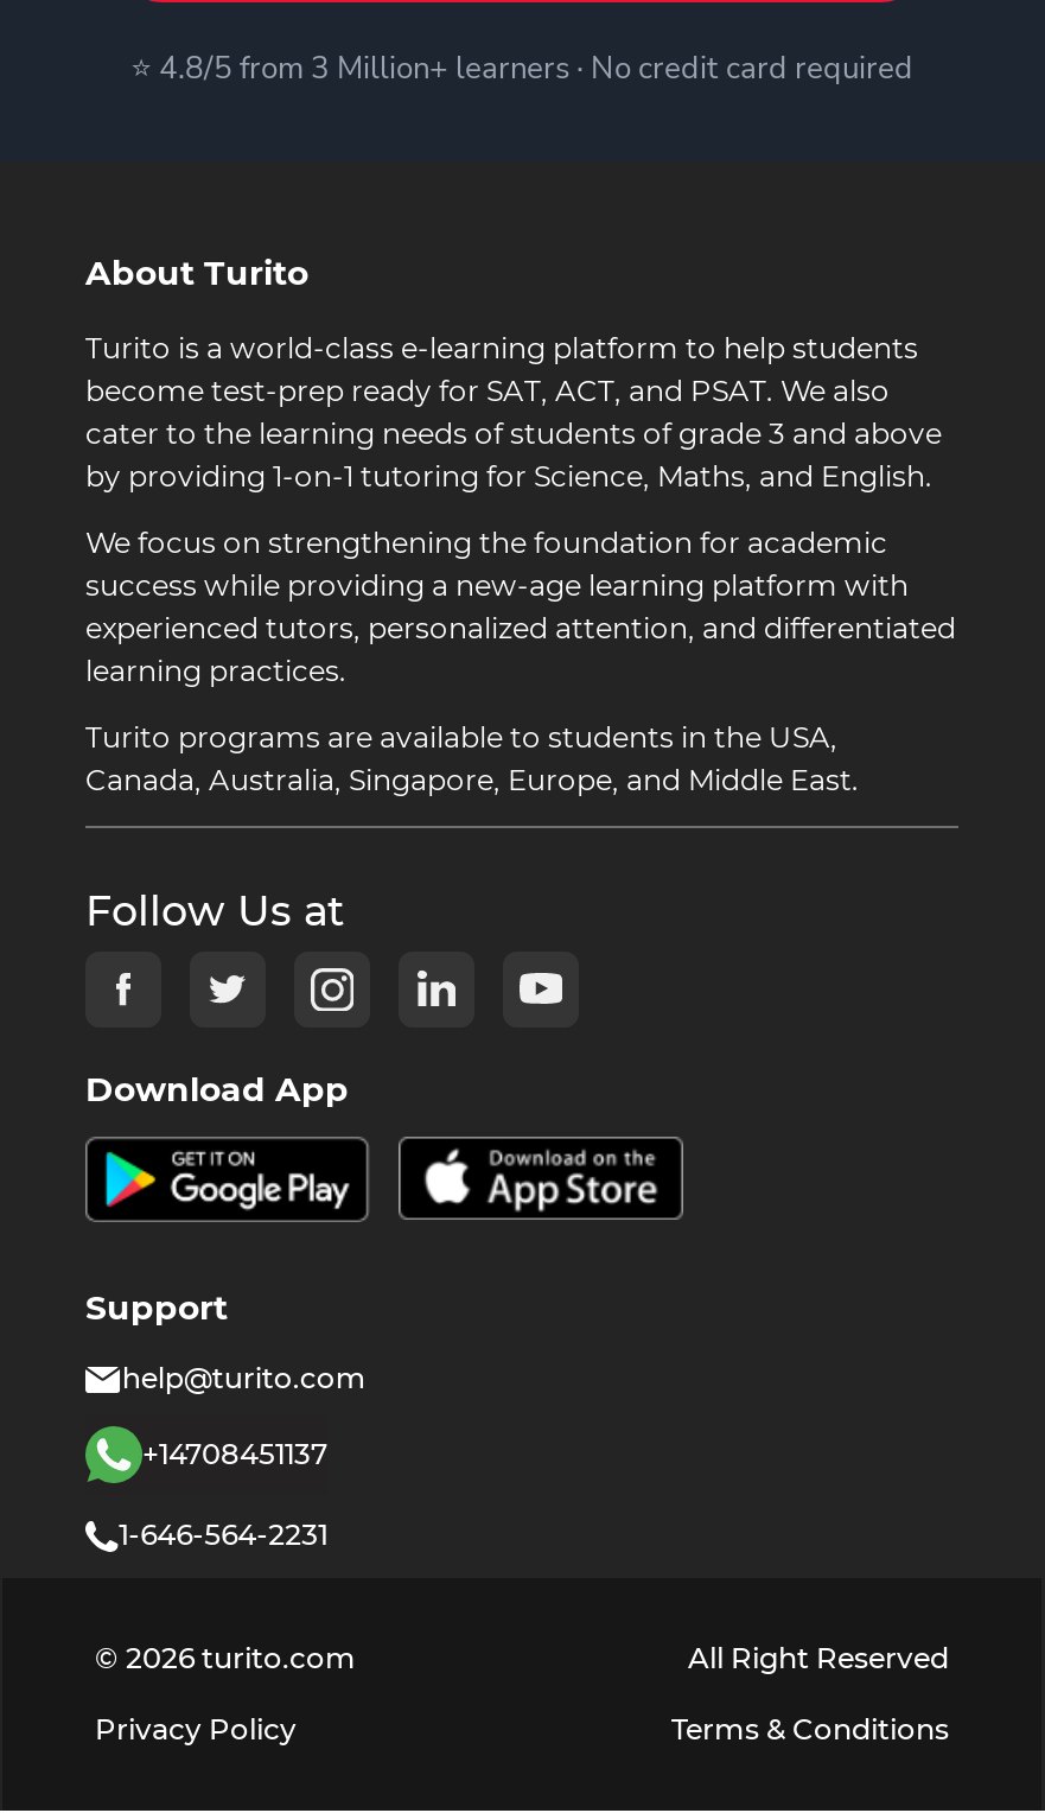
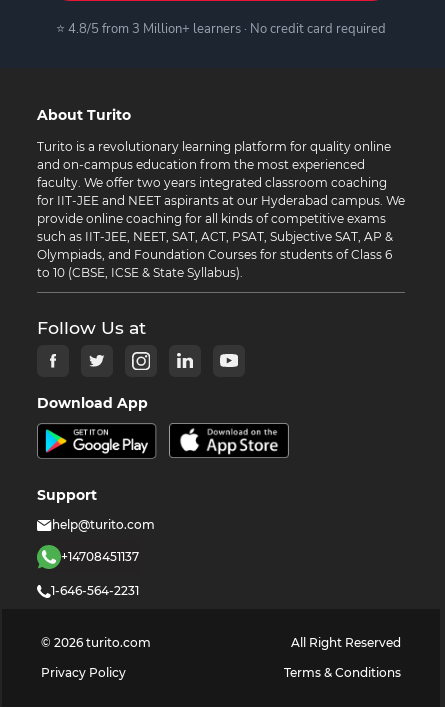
[85,329,956,797] Turito is a world-class e-learning platform to help students | become test-prep ready for SAT, ACT, and PSAT. We also | cater to the learning needs of students of grade 3 and above | by providing 1-on-1 tutoring for Science, Maths, and English. | We focus on strengthening the foundation for academic | success while providing a new-age learning platform with | experienced tutors, personalized attention, and differentiated | learning practices. | Turito programs are available to students in the USA, | Canada, Australia, Singapore, Europe, and Middle East. -> [37,139,405,280] Turito is a revolutionary learning platform for quality online | and on-campus education from the most experienced | faculty. We offer two years integrated classroom coaching | for IIT-JEE and NEET aspirants at our Hyderabad campus. We | provide online coaching for all kinds of competitive exams | such as IIT-JEE, NEET, SAT, ACT, PSAT, Subjective SAT, AP & | Olympiads, and Foundation Courses for students of Class 6 | to 10 (CBSE, ICSE & State Syllabus).

